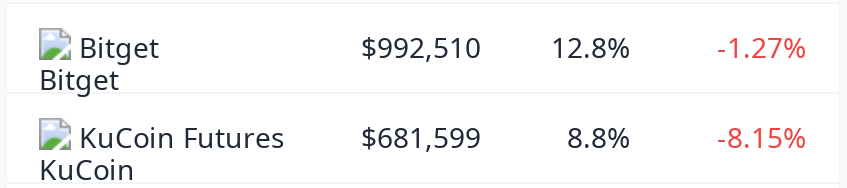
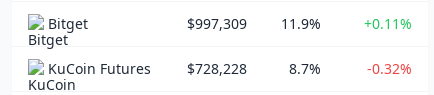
[361,28,481,66] $992,510 -> [187,14,247,33] $997,309
[551,28,631,66] 12.8% -> [281,14,321,33] 11.9%
[717,28,807,66] -1.27% -> [364,14,412,33] +0.11%
[79,118,481,156] KuCoin Futures $681,599 -> [48,59,247,78] KuCoin Futures $728,228
[567,118,631,156] 8.8% -> [289,59,321,78] 8.7%
[717,118,807,156] -8.15% -> [367,59,412,78] -0.32%

